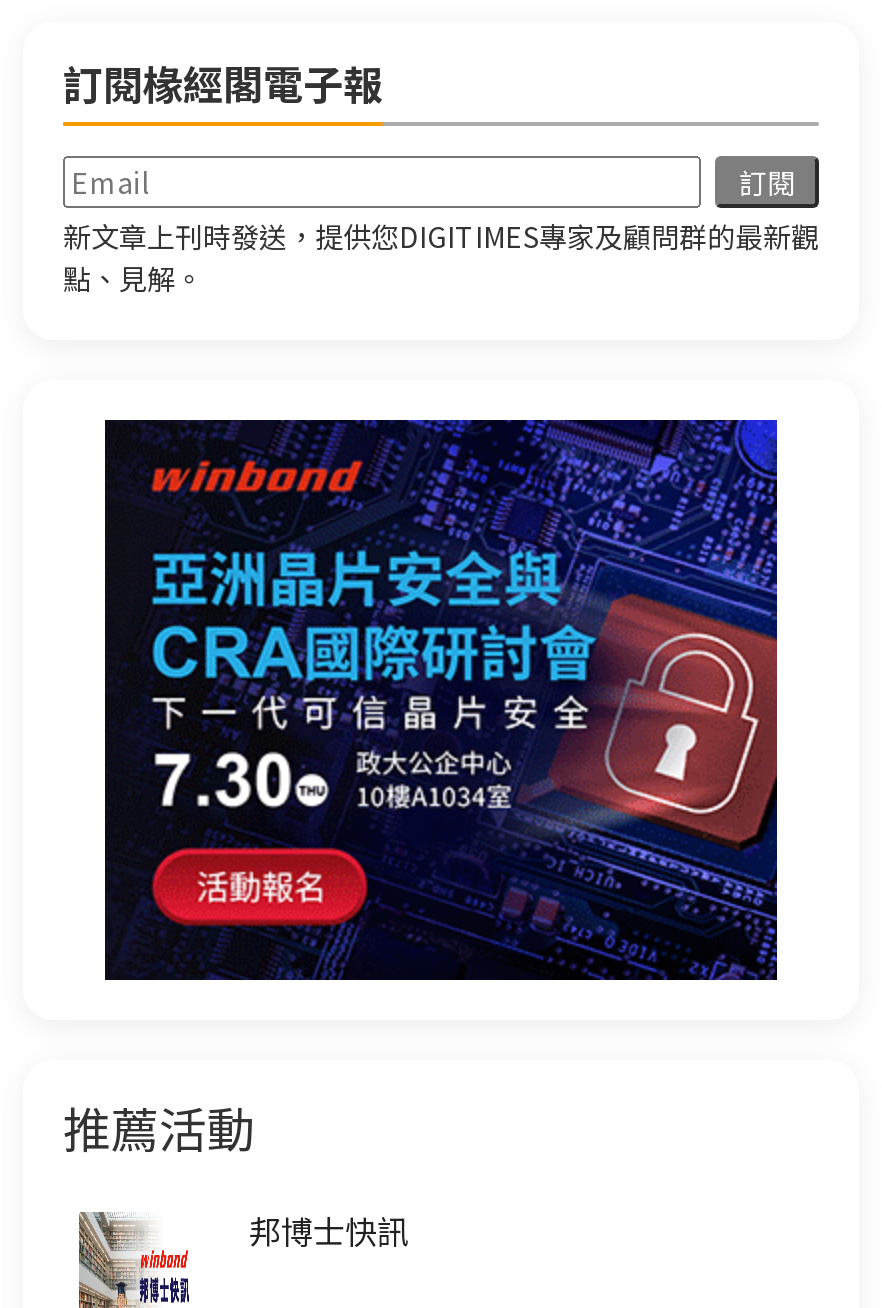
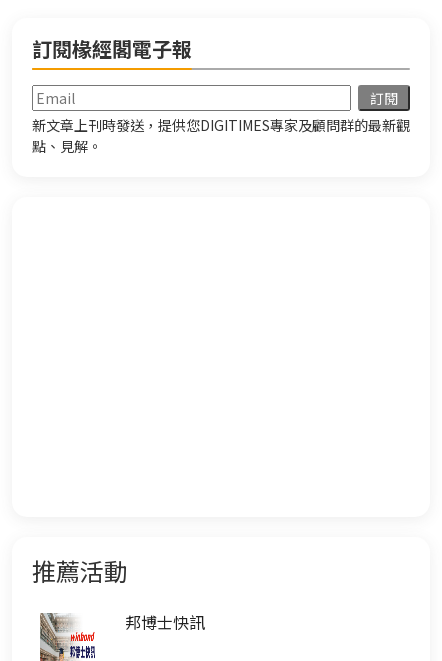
[103,418,779,982] [image] -> none

